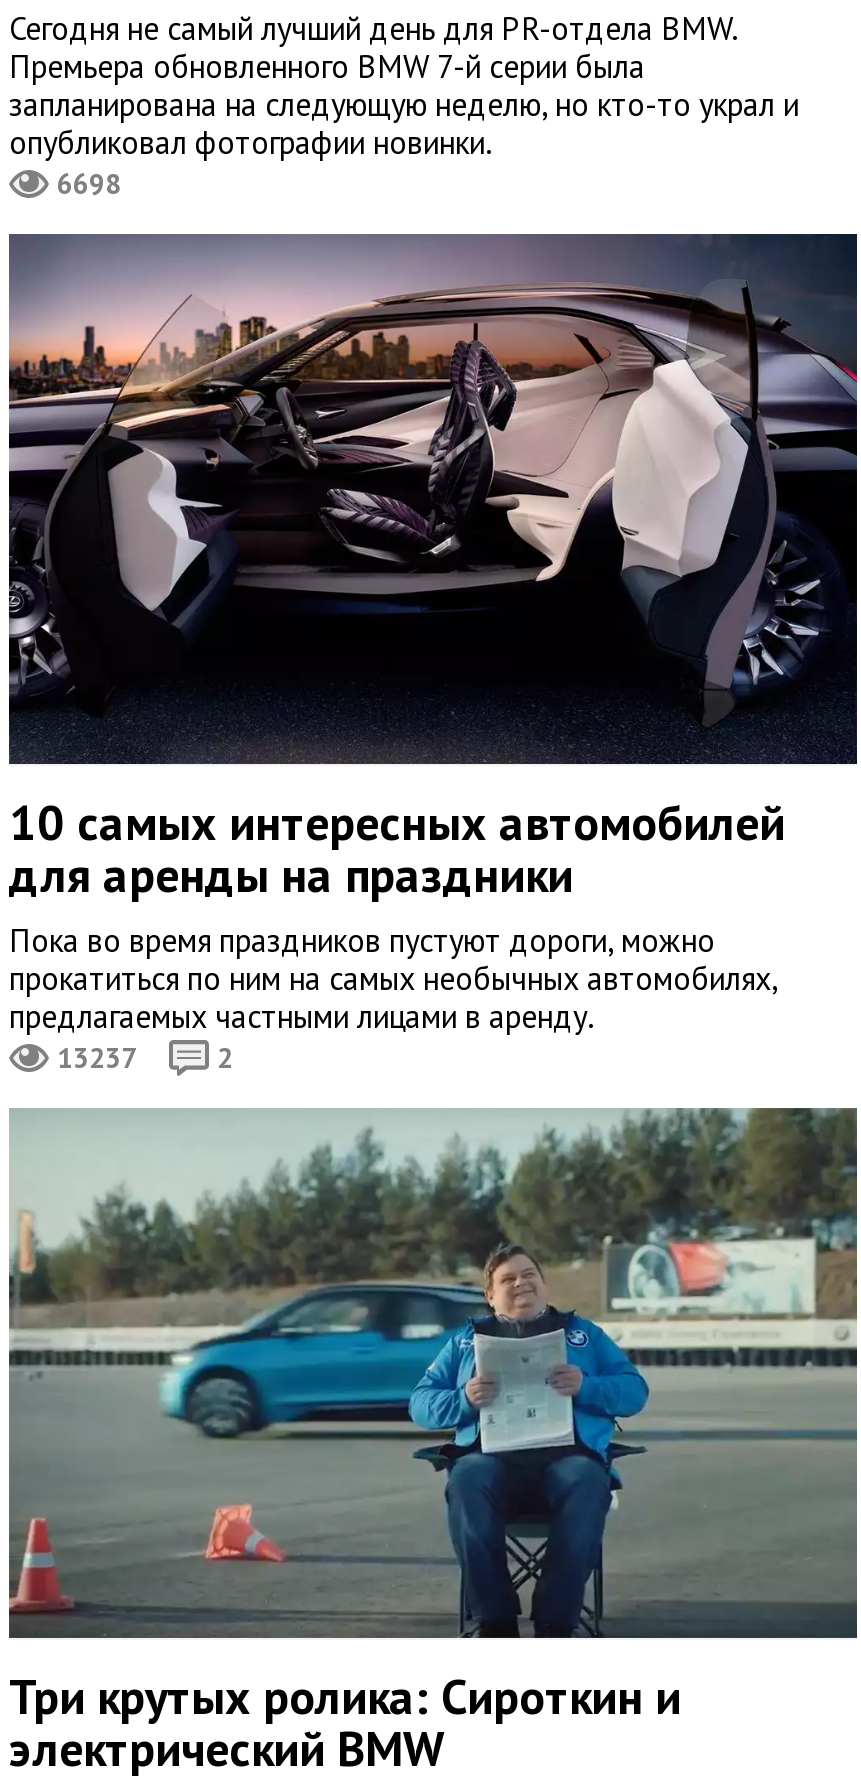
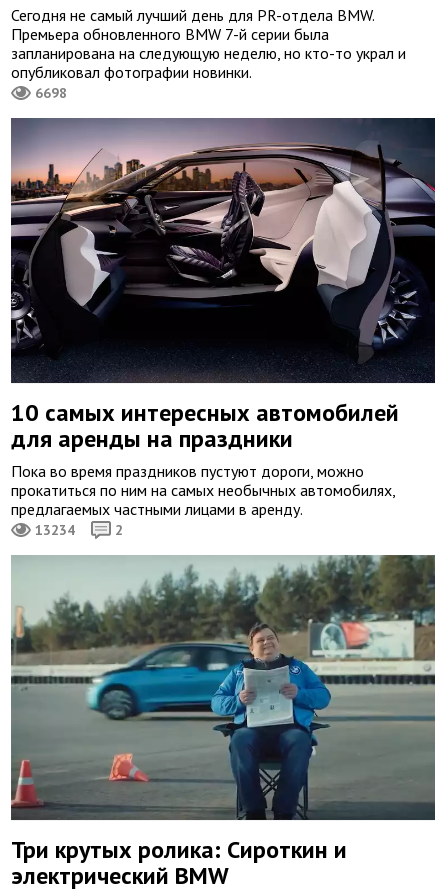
[57,1041,137,1077] 13237 -> [35,521,75,539] 13234

